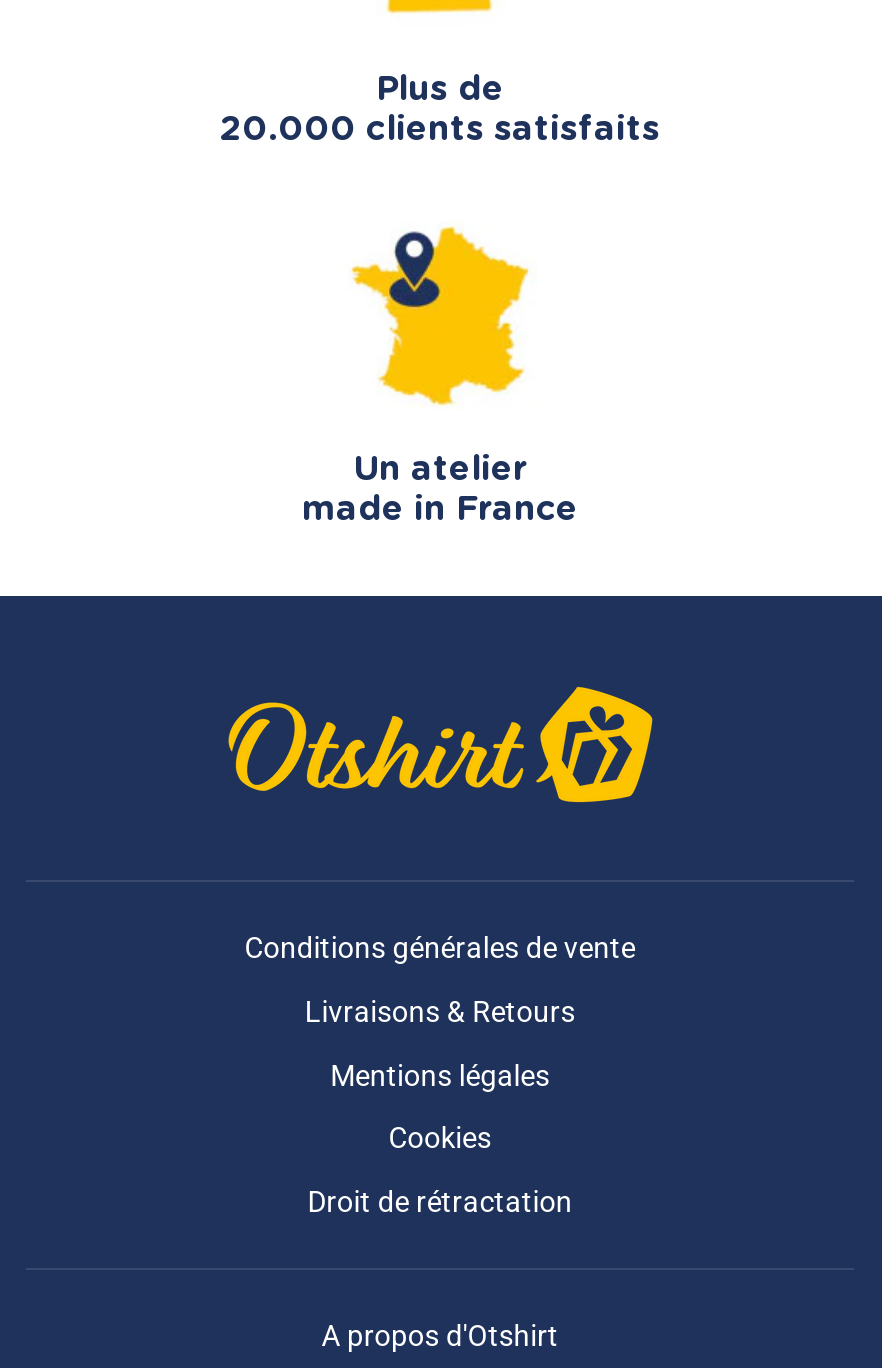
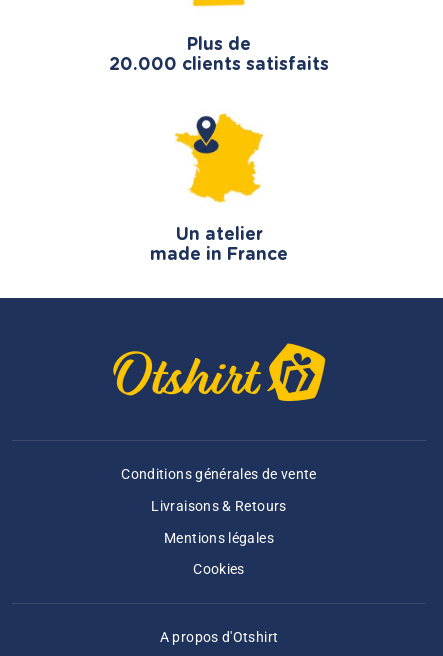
[307,1185,573,1219] Droit de rétractation -> none

